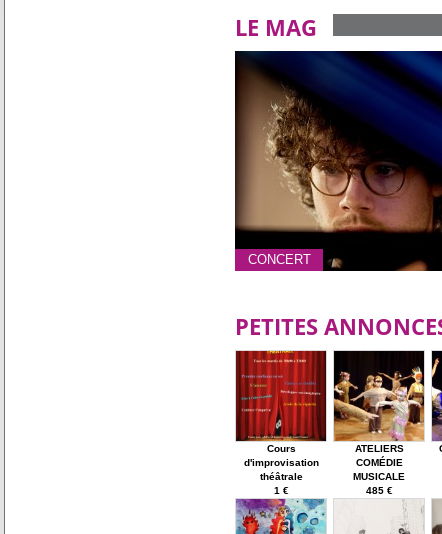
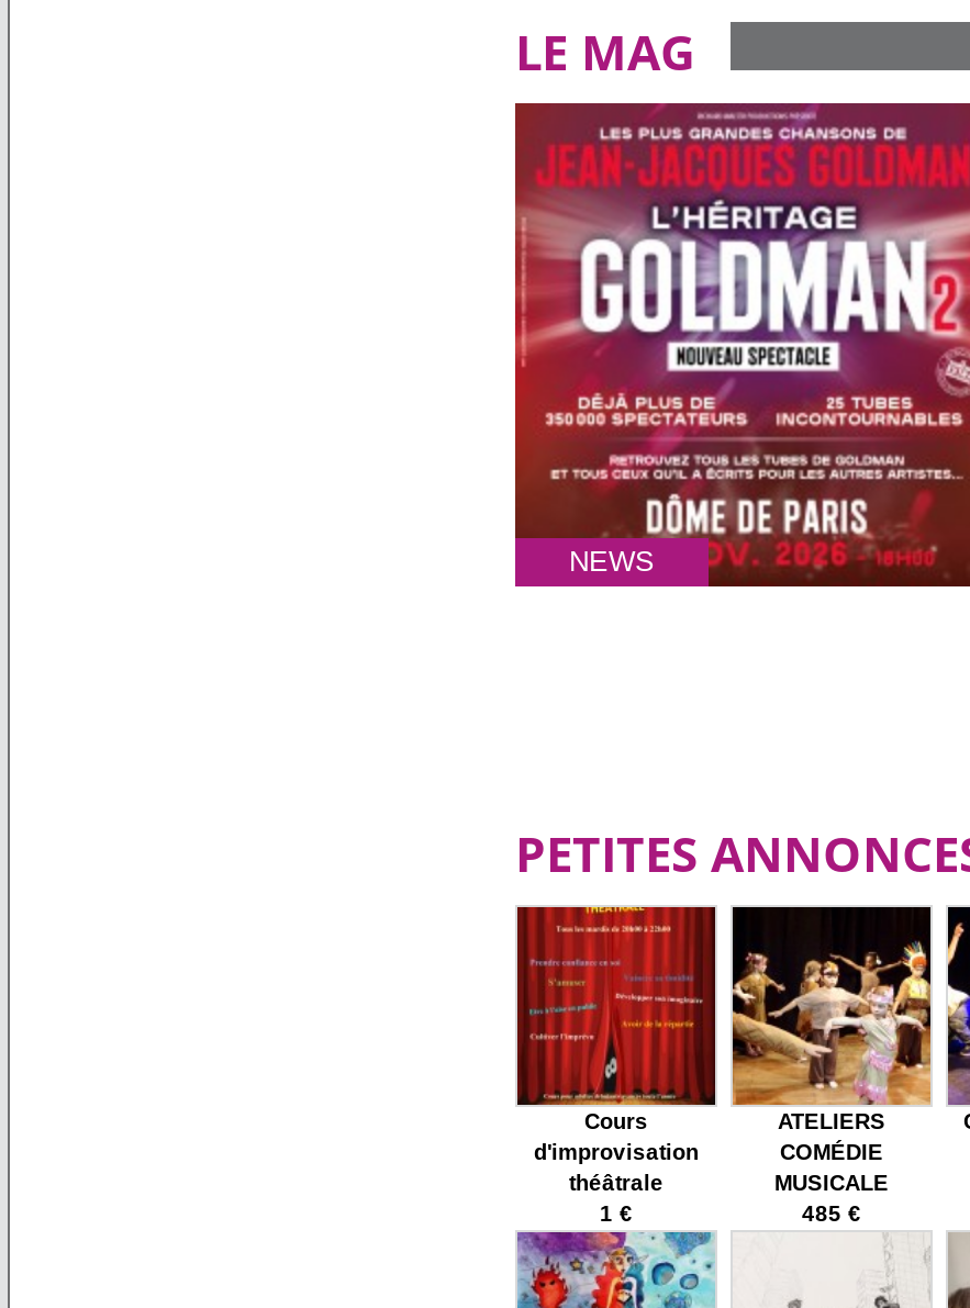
[234,50,439,272] [image] | CONCERT -> [513,101,963,589] [image] | NEWS

